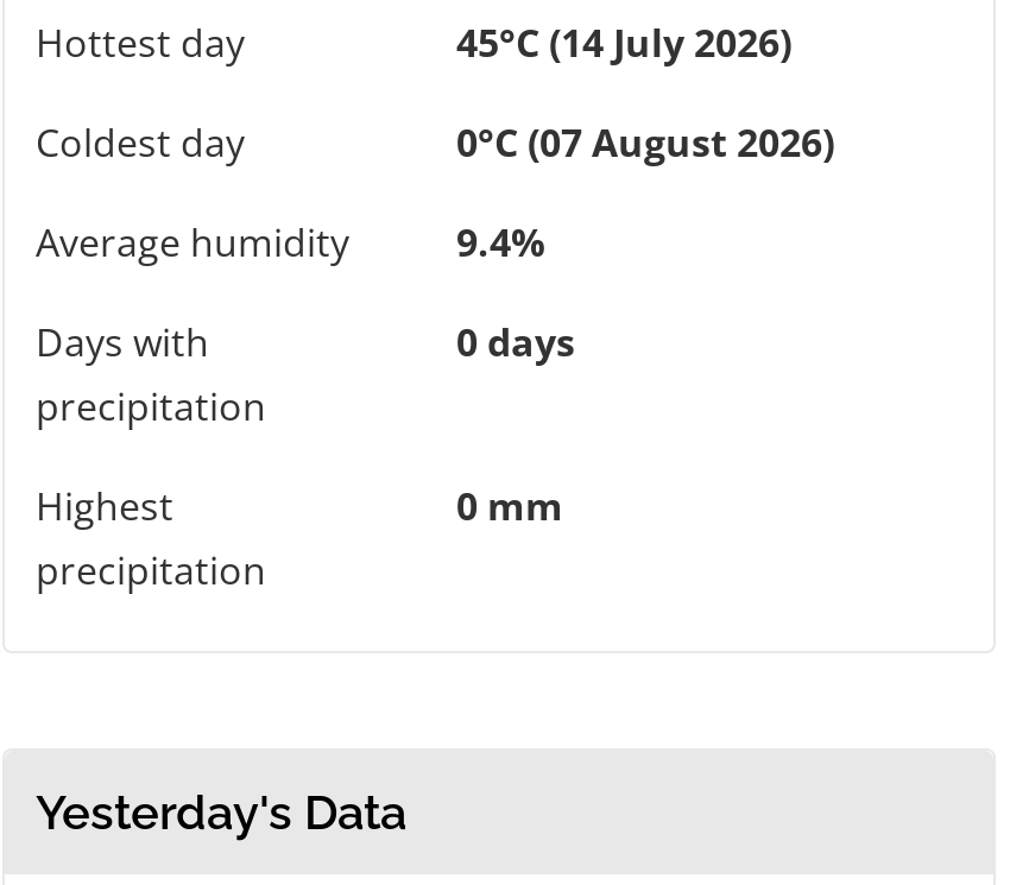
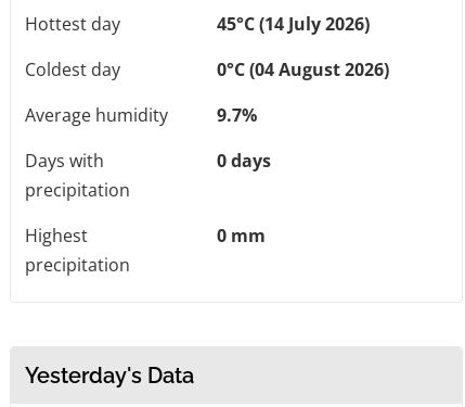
[456,116,834,168] 0°C (07 August 2026) -> [217,57,389,81] 0°C (04 August 2026)
[456,215,544,268] 9.4% -> [217,103,257,127] 9.7%

